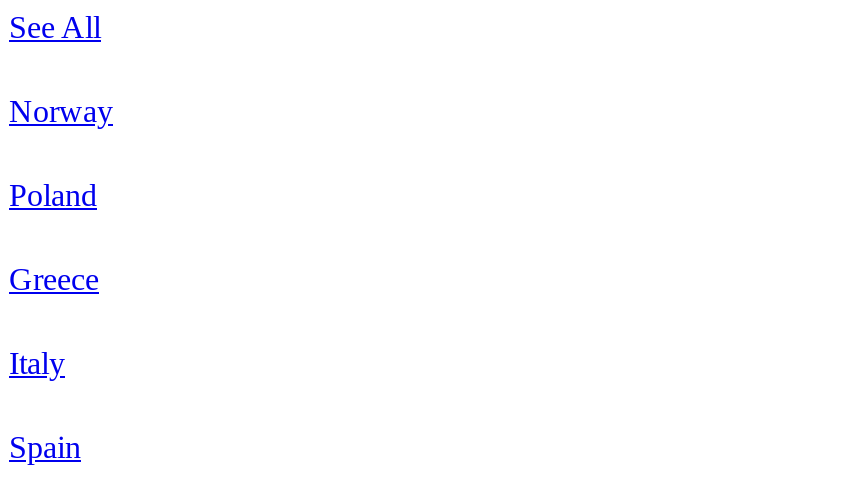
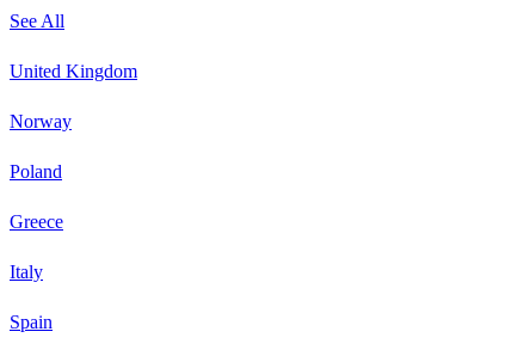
none -> [10,61,137,82] United Kingdom

